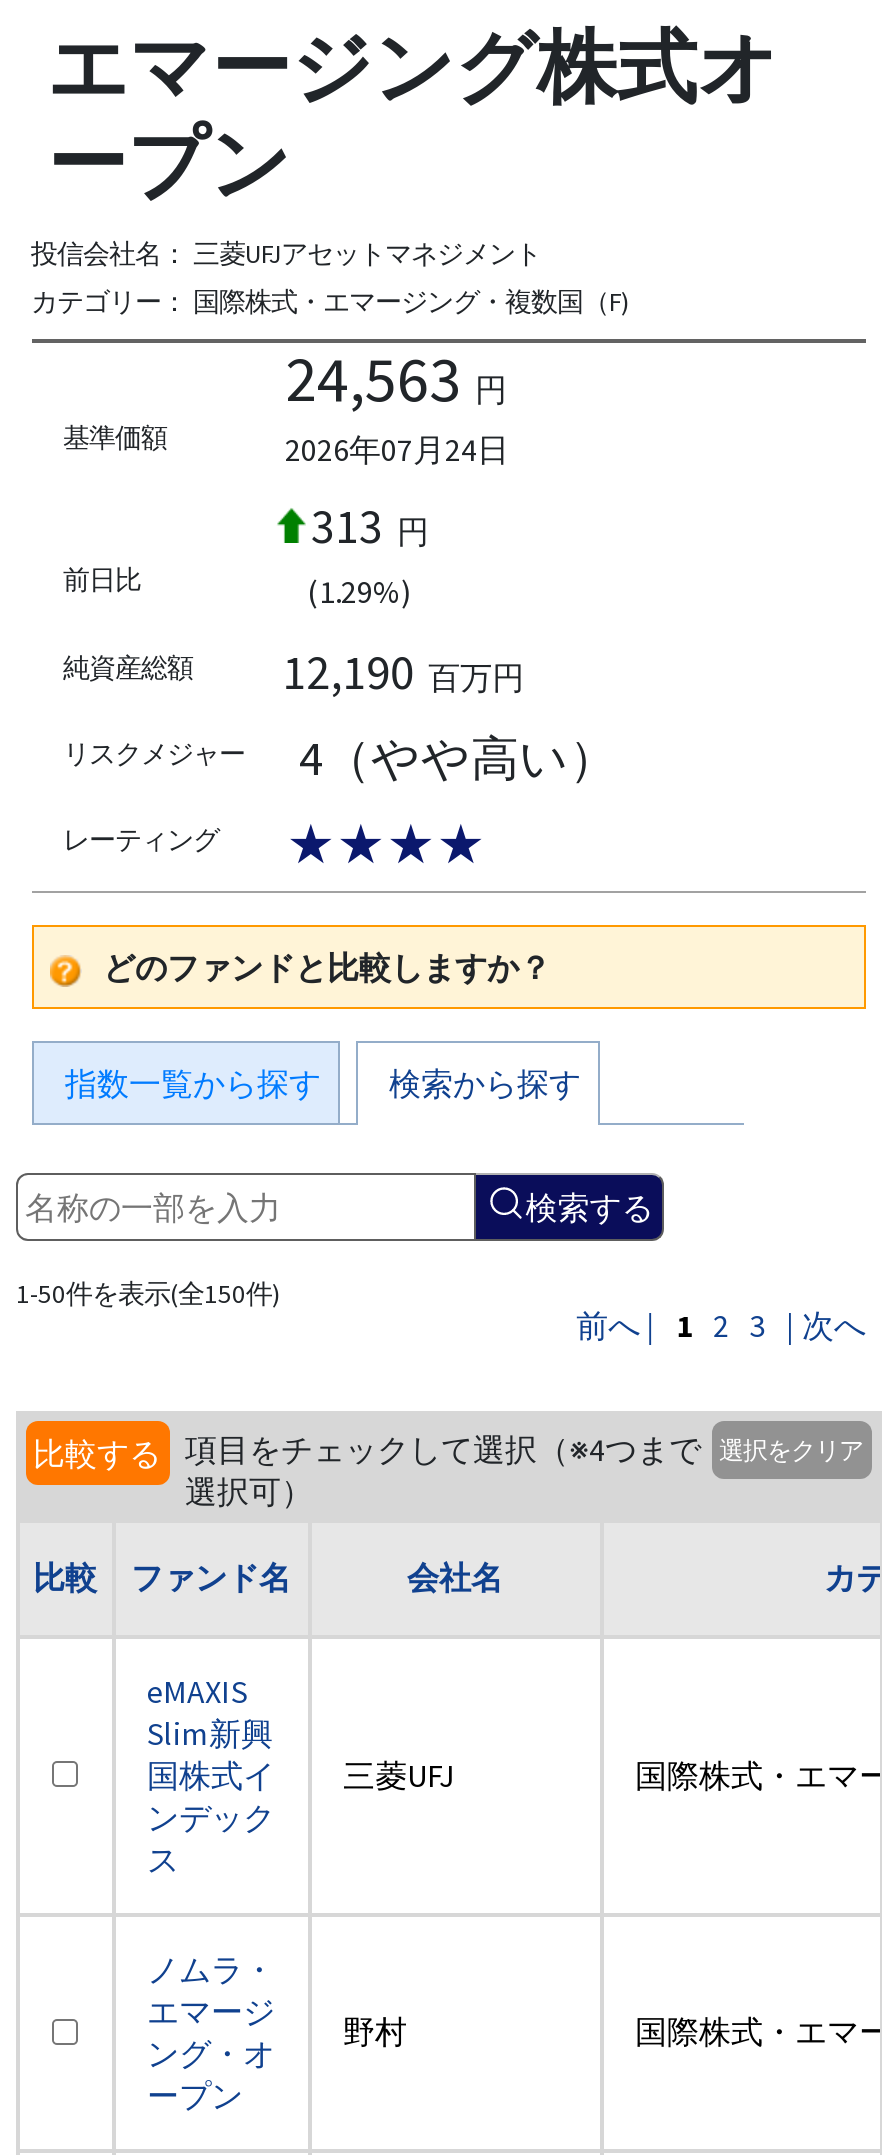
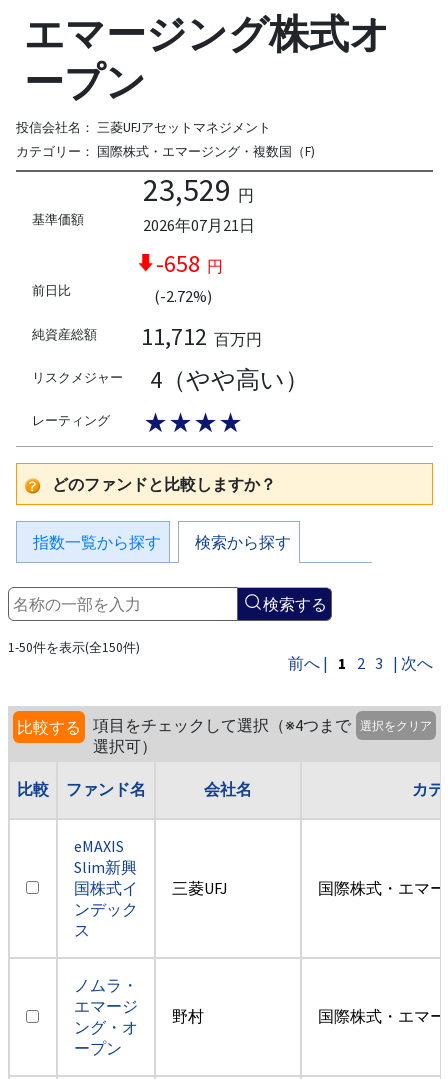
[285,338,507,418] 24,563 円 -> [142,170,253,210] 23,529 円
[285,428,509,468] 2026年07月24日 -> [142,215,254,235] 2026年07月21日
[311,494,429,556] 313 円 -> [155,248,222,279] -658 円
[307,570,411,610] (1.29%) -> [153,286,211,306] (-2.72%)
[282,641,524,703] 12,190 百万円 -> [141,321,262,352] 11,712 百万円

